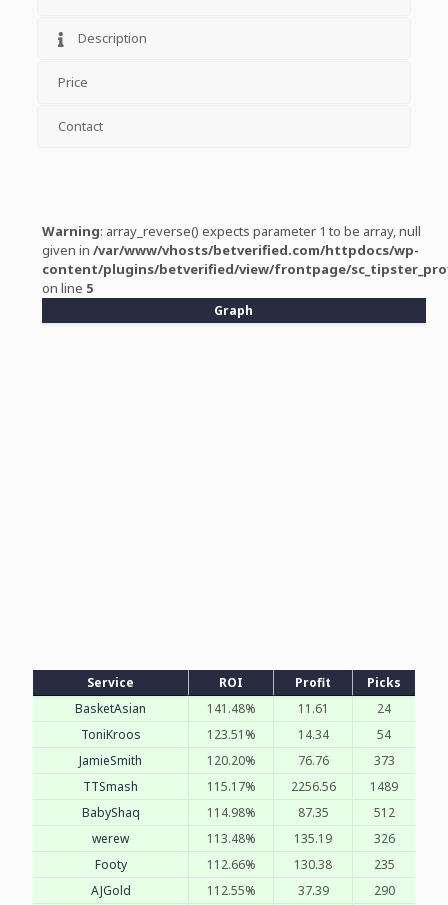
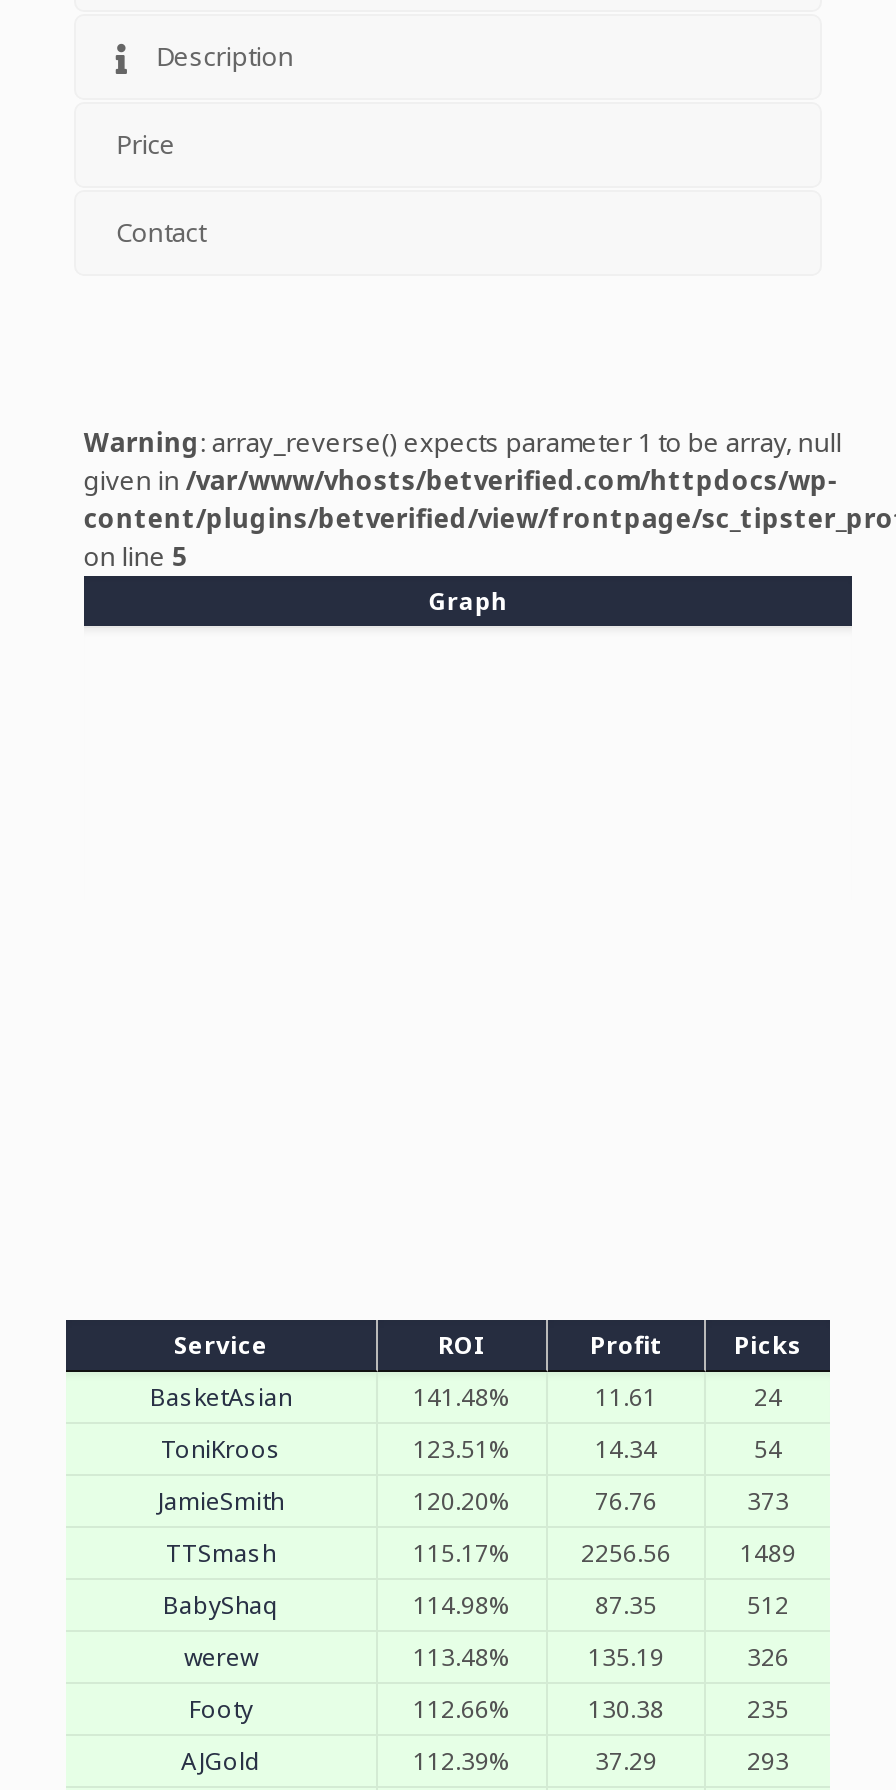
[206,882,255,899] 112.55% -> [413,1744,511,1778] 112.39%
[297,882,328,899] 37.39 -> [595,1744,657,1778] 37.29
[373,882,394,899] 290 -> [747,1744,789,1778] 293

